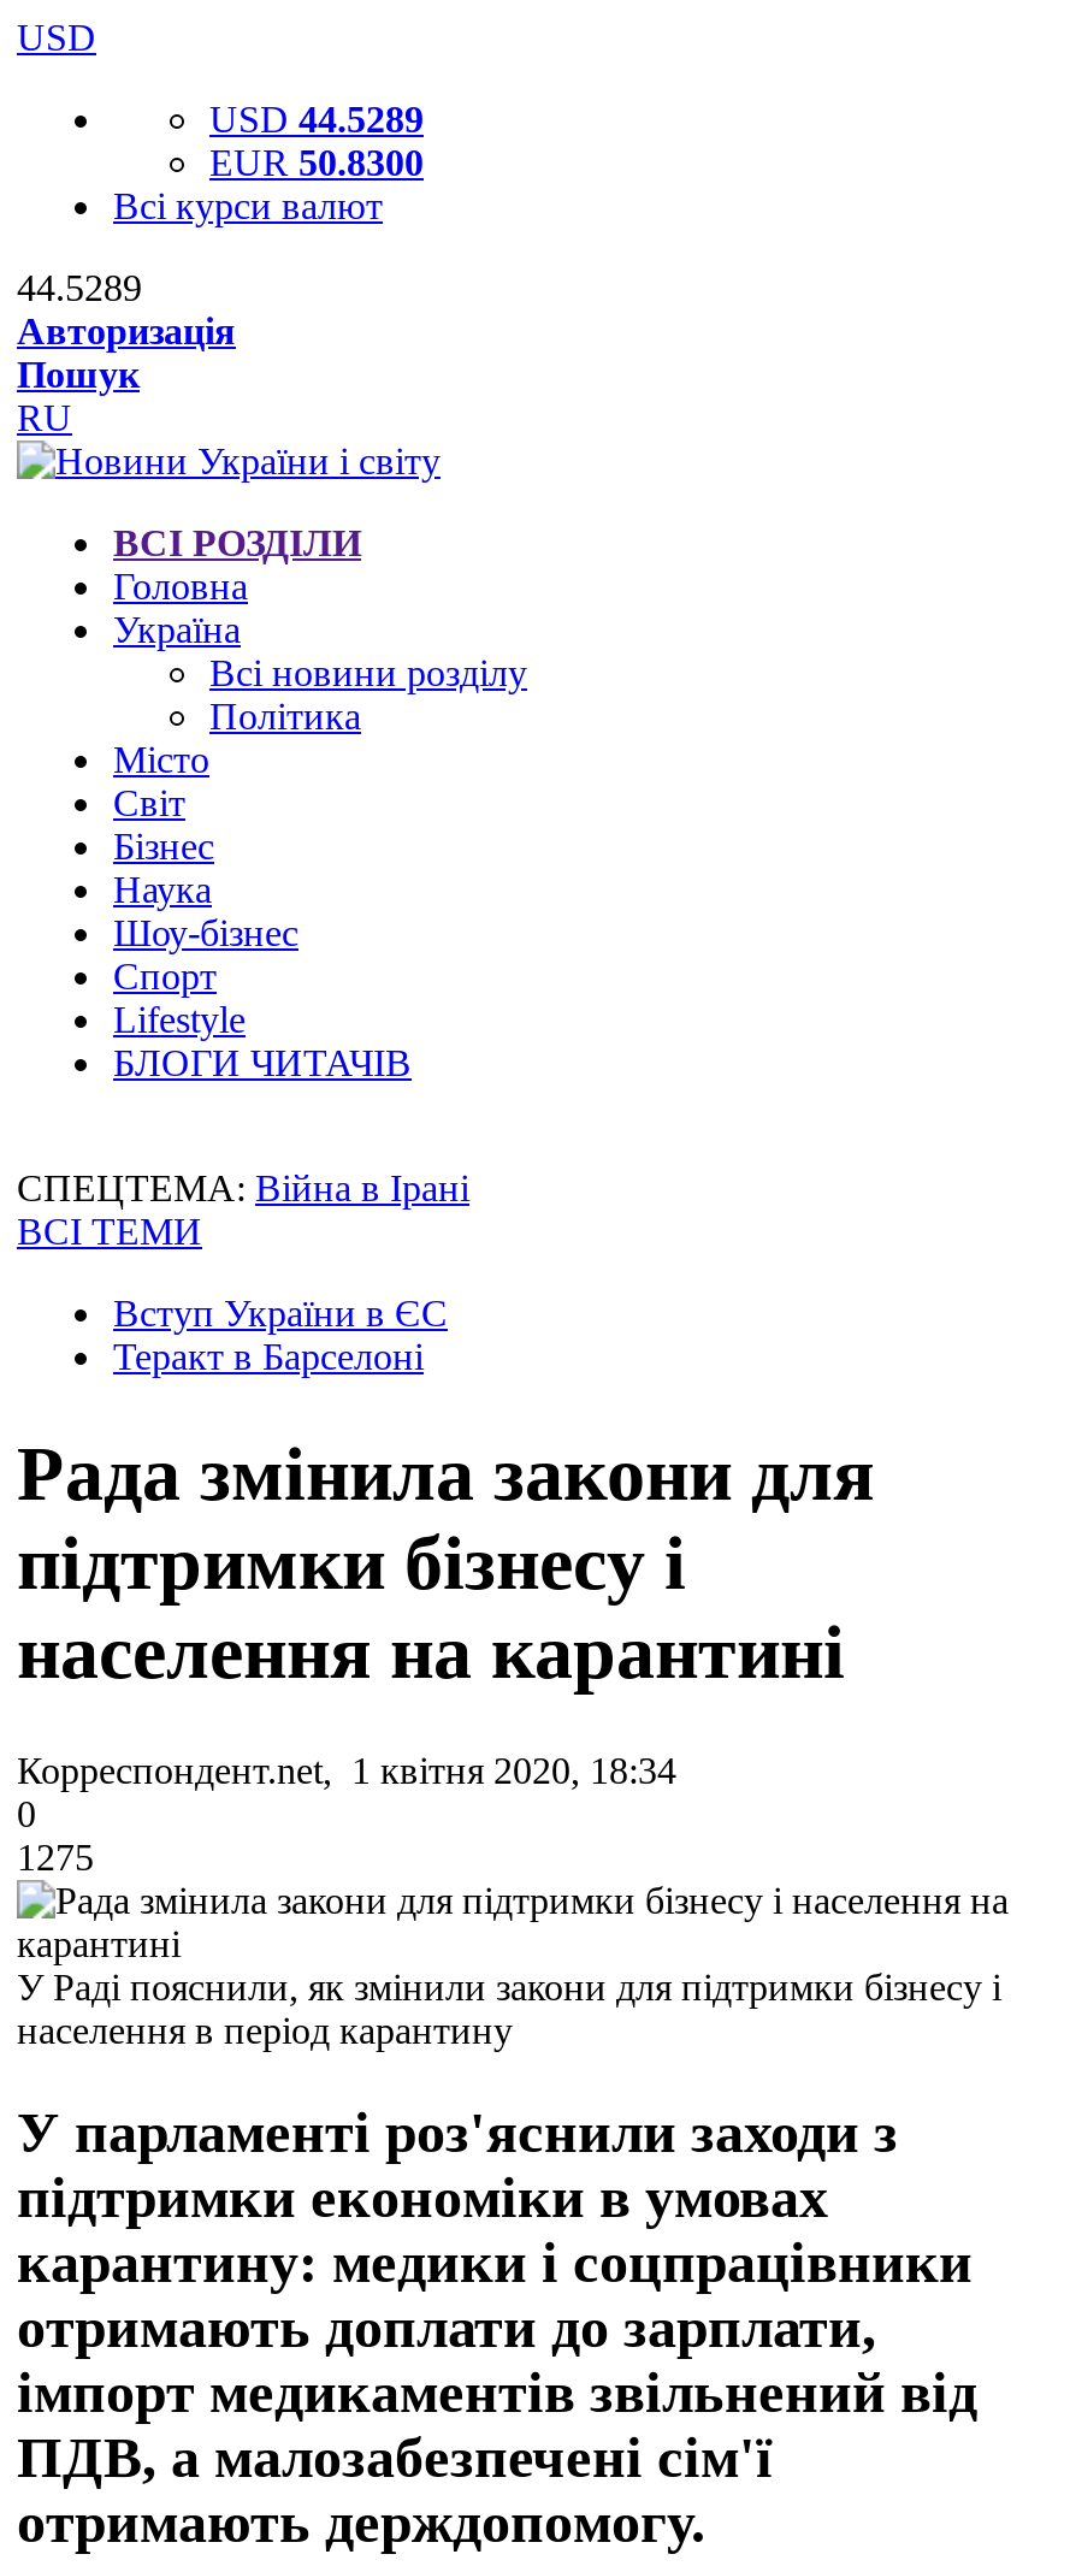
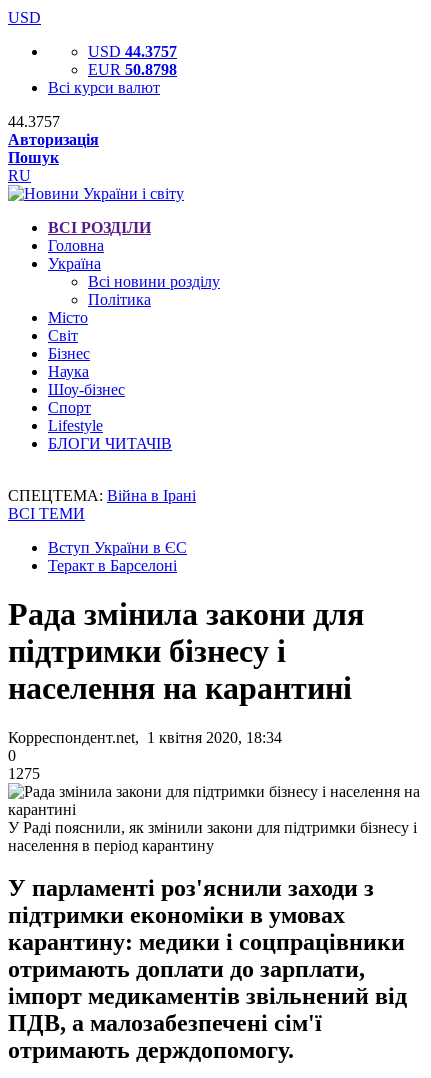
[209,99,424,140] USD 44.5289 -> [88,43,177,60] USD 44.3757
[209,142,424,183] EUR 50.8300 -> [88,61,177,78] EUR 50.8798
[17,267,142,308] 44.5289 -> [8,113,60,130] 44.3757

